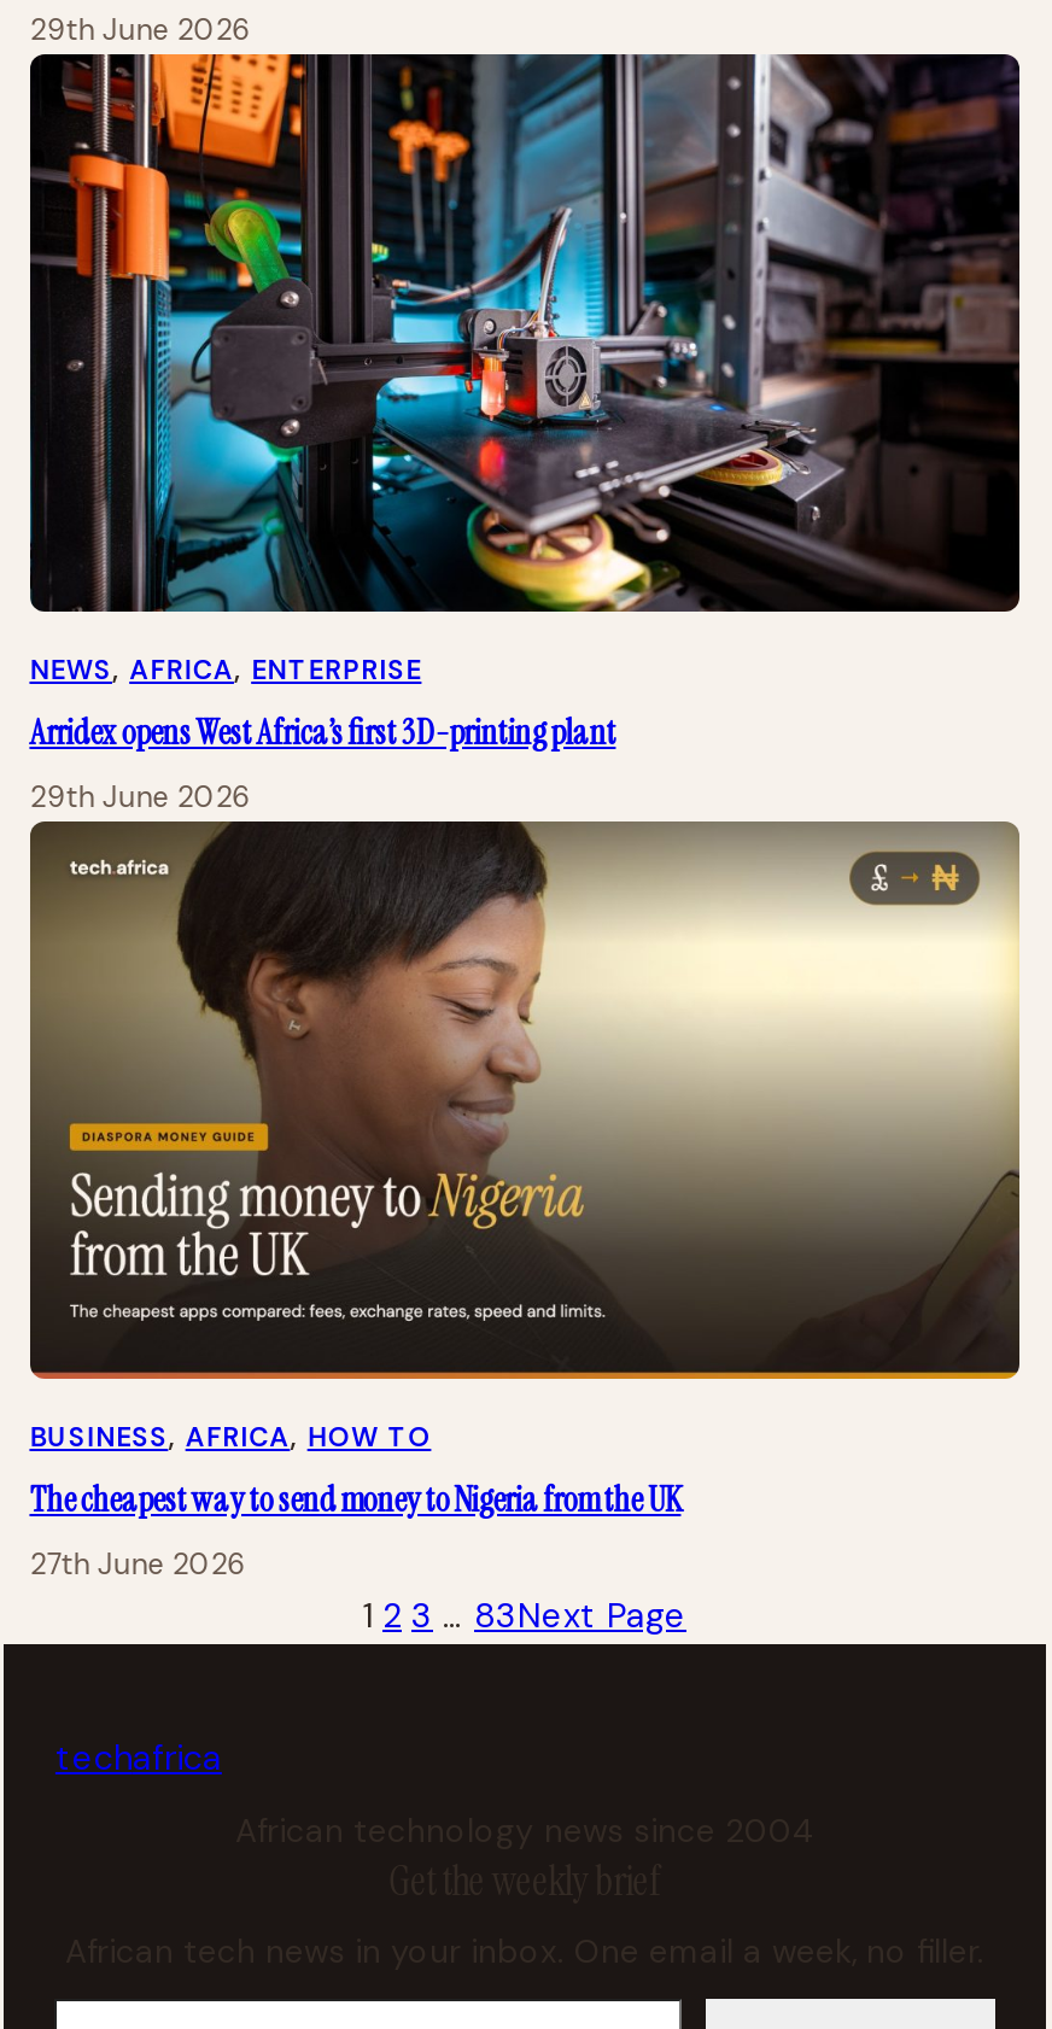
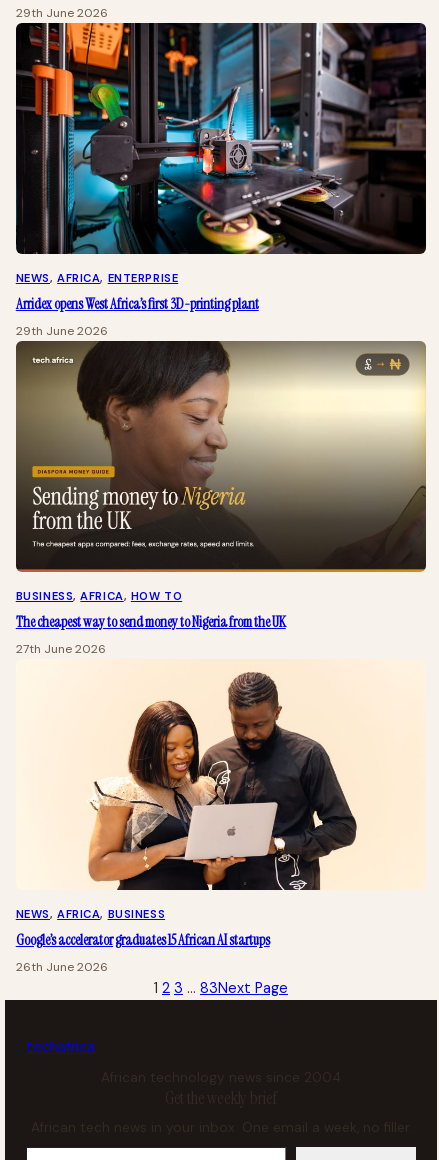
none -> [16,670,426,975] [image] | NEWS, AFRICA, BUSINESS | Google’s accelerator graduates 15 African AI startups | 26th June 2026

